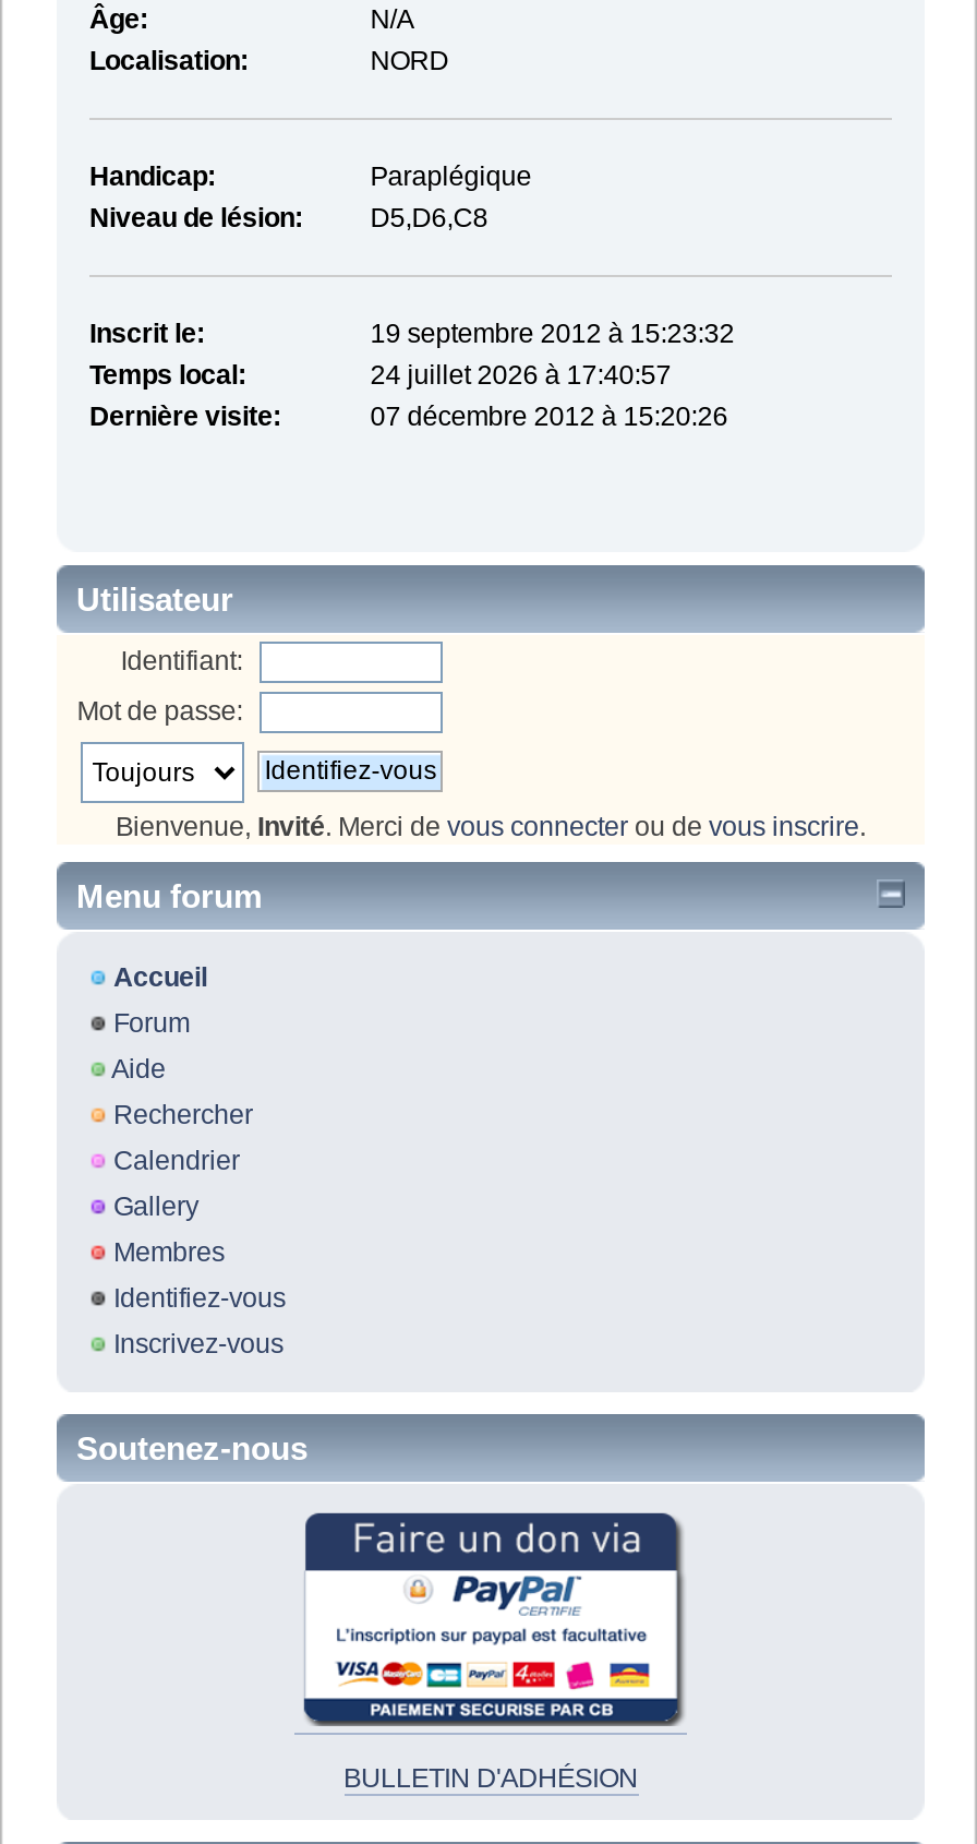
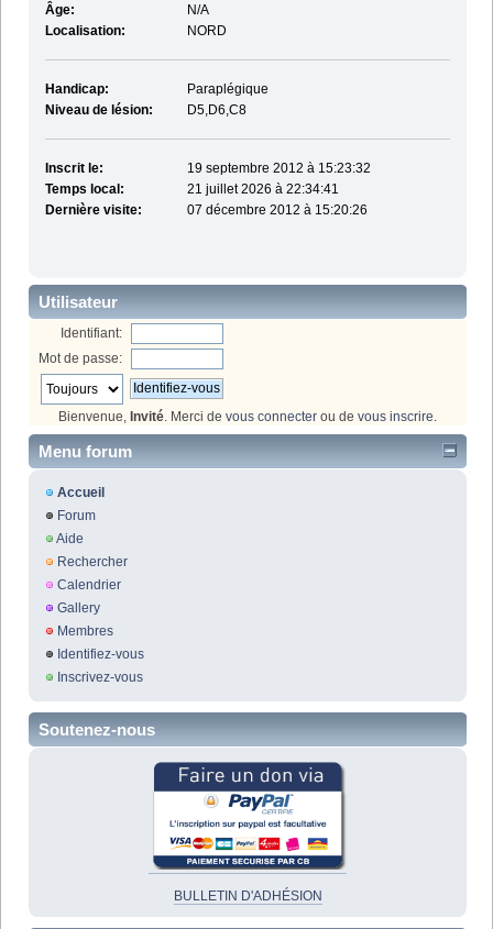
[370,361,671,392] 24 juillet 2026 à 17:40:57 -> [187,182,339,197] 21 juillet 2026 à 22:34:41

